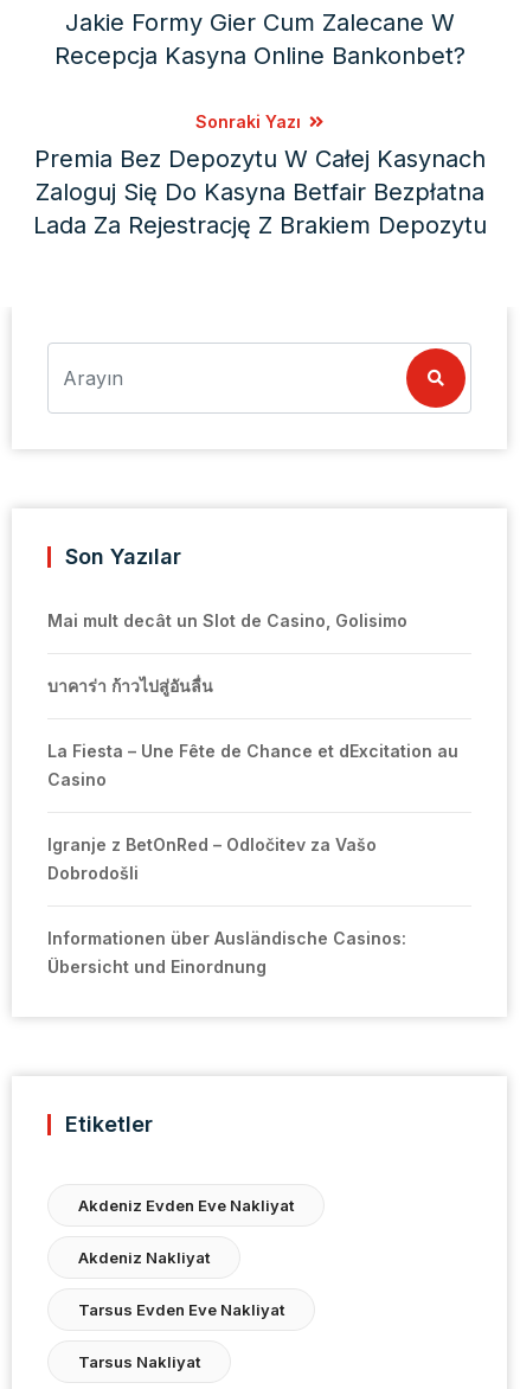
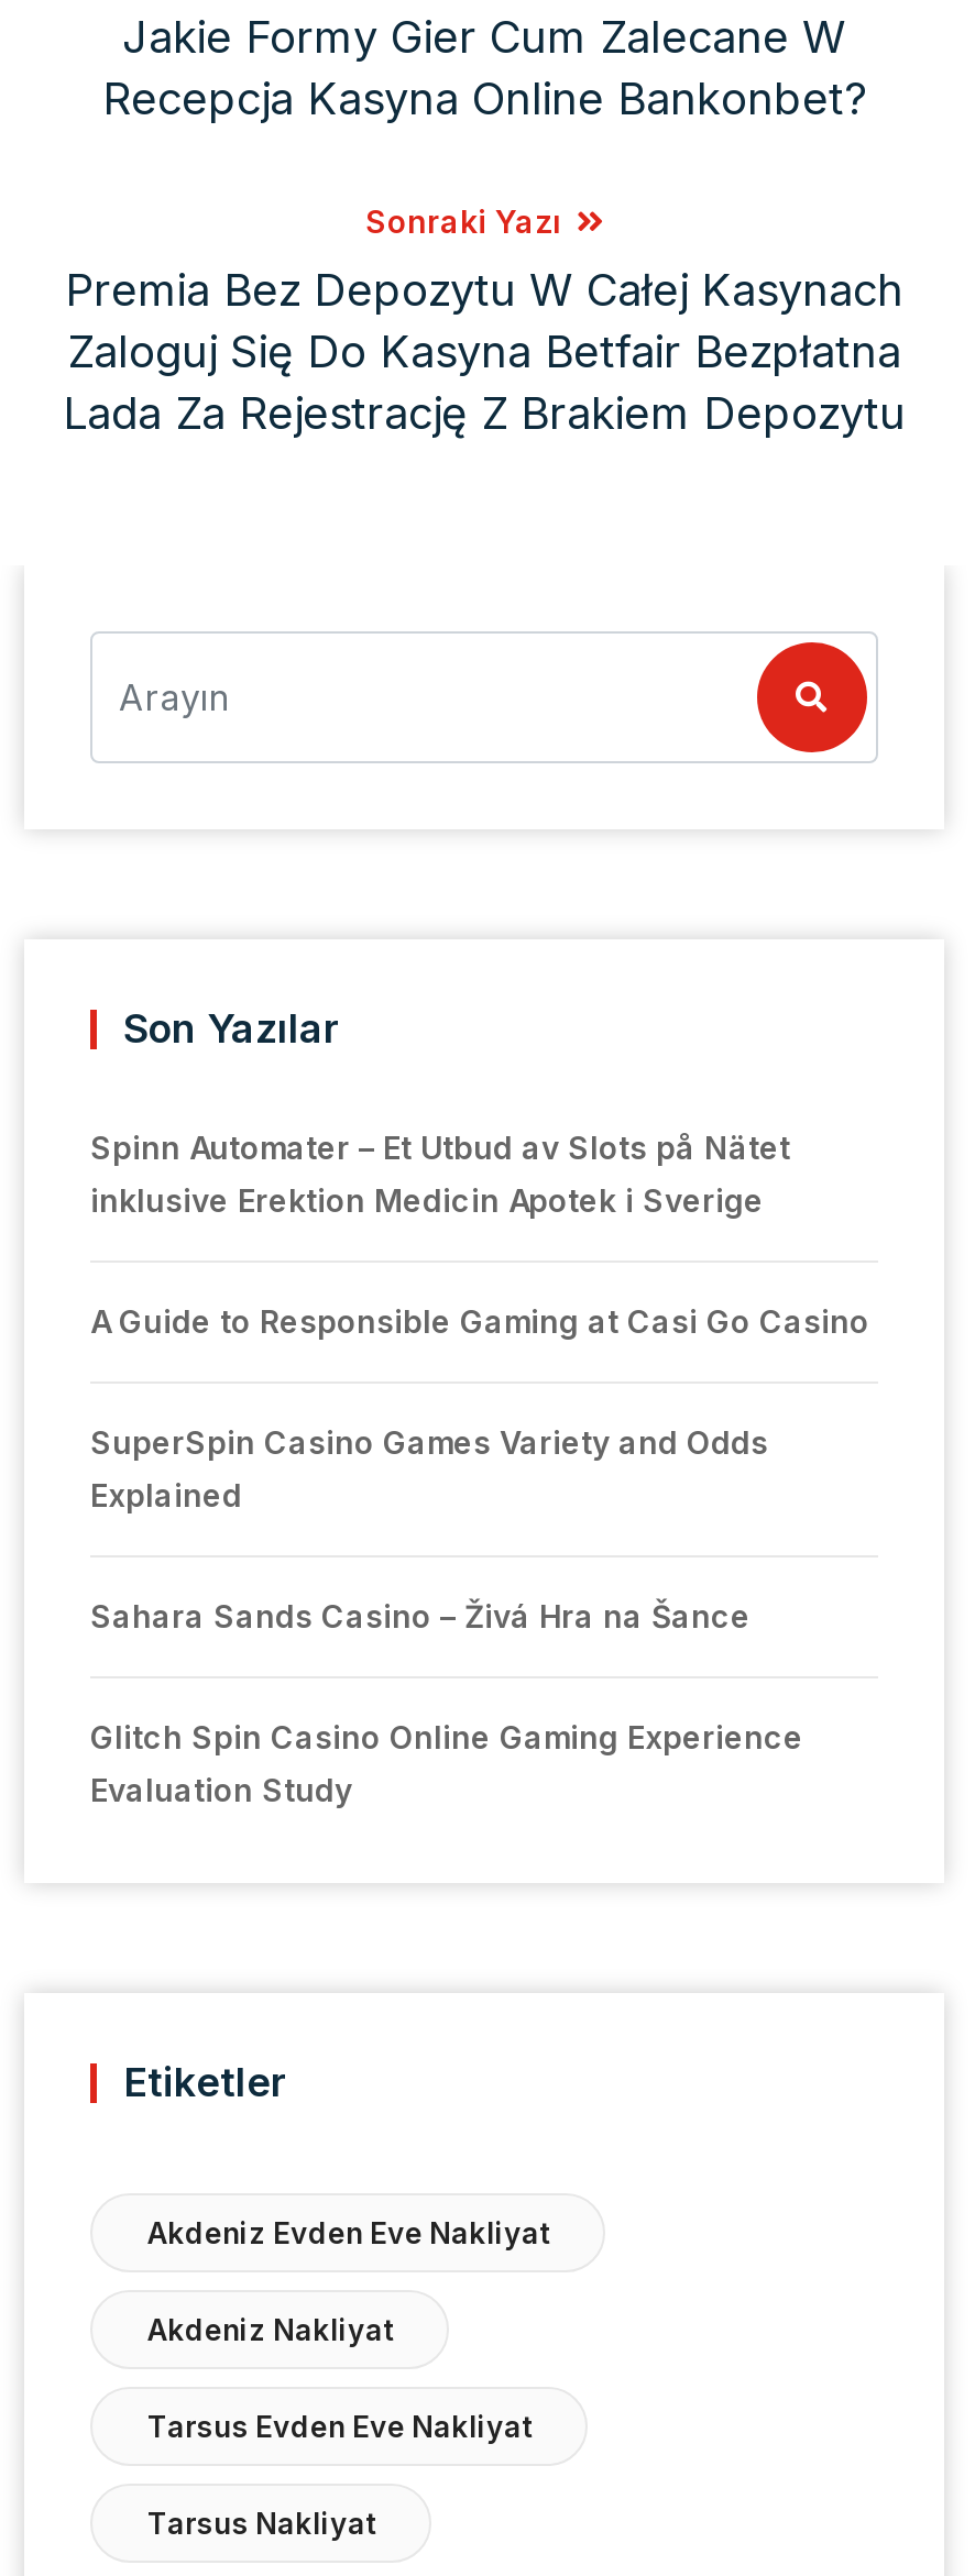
[47,611,407,631] Mai mult decât un Slot de Casino, Golisimo -> [90,1129,790,1219] Spinn Automater – Et Utbud av Slots på Nätet | inklusive Erektion Medicin Apotek i Sverige
[47,676,213,696] บาคาร่า ก้าวไปสู่อันลื่น -> [90,1303,869,1340] A Guide to Responsible Gaming at Casi Go Casino
[47,741,458,790] La Fiesta – Une Fête de Chance et dExcitation au | Casino -> [90,1424,768,1514] SuperSpin Casino Games Variety and Odds | Explained
[47,835,377,883] Igranje z BetOnRed – Odločitev za Vašo | Dobrodošli -> [90,1598,751,1635] Sahara Sands Casino – Živá Hra na Šance
[47,928,406,977] Informationen über Ausländische Casinos: | Übersicht und Einordnung -> [90,1719,803,1809] Glitch Spin Casino Online Gaming Experience | Evaluation Study

